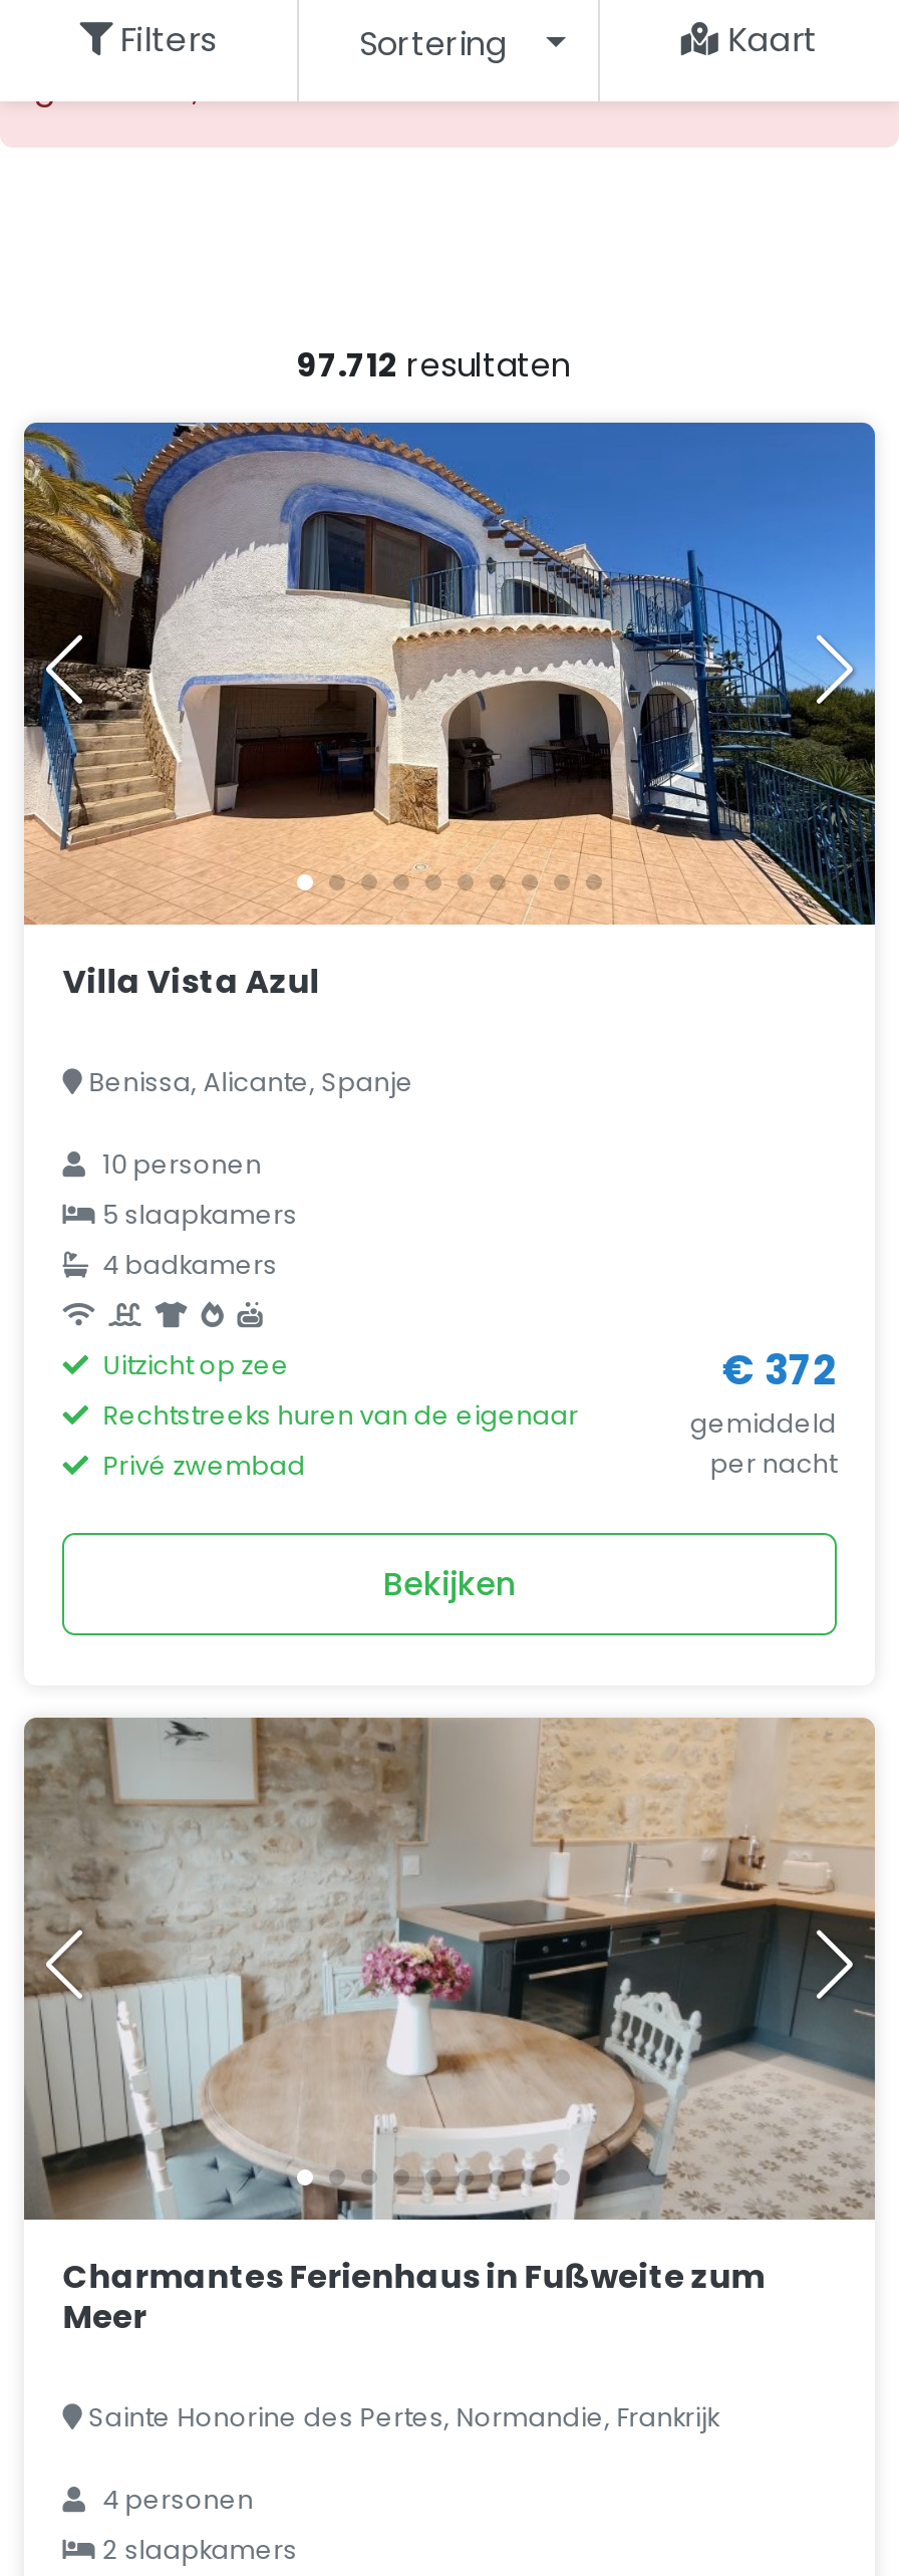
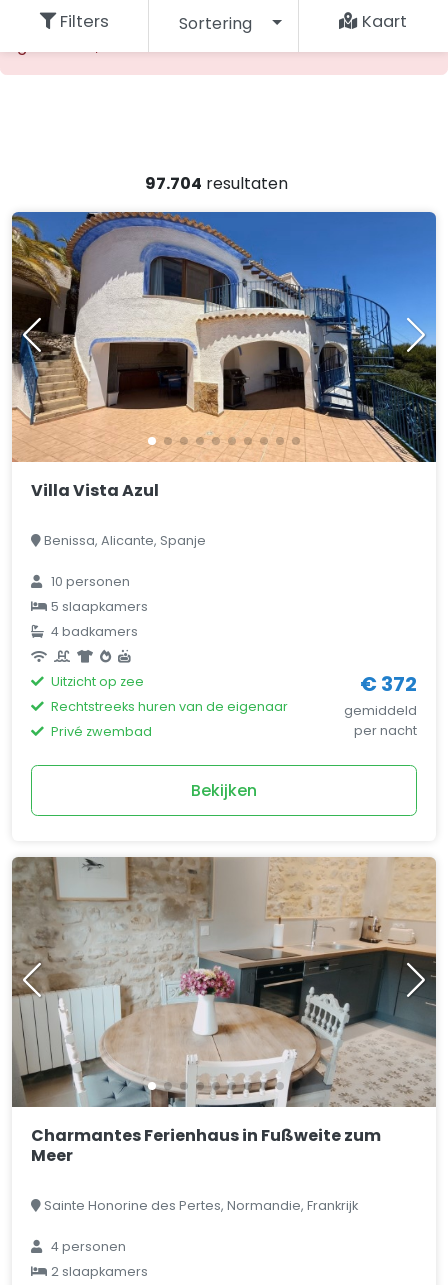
[296,342,571,389] 97.712 resultaten -> [144,172,287,195] 97.704 resultaten

